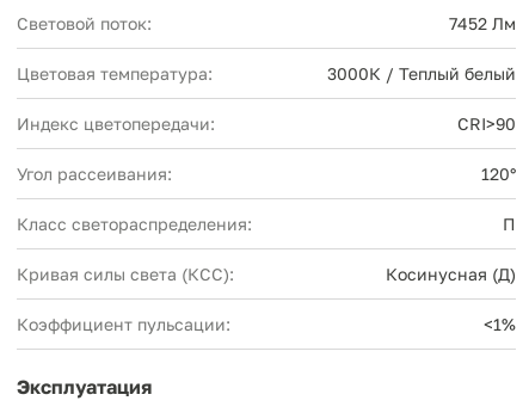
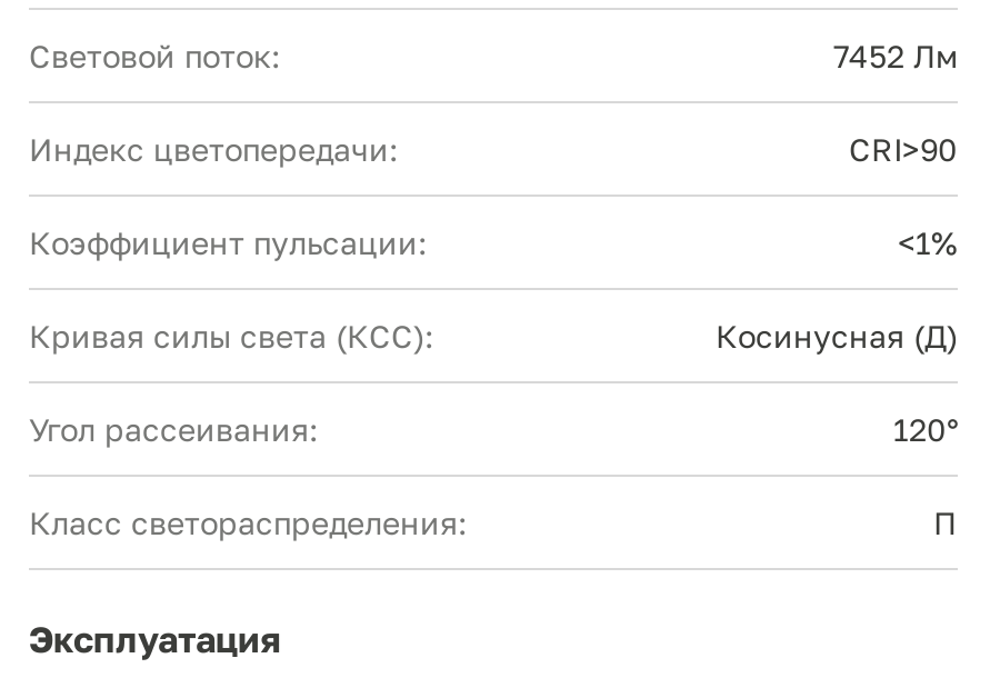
[17,63,516,83] Цветовая температура: | 3000К / Теплый белый -> none
moved [17,163,516,234] -> [29,410,958,541]: Угол рассеивания: | 120° | Класс светораспределения: | П
moved [17,264,516,334] -> [29,223,958,354]: Кривая силы света (КСС): | Косинусная (Д) | Коэффициент пульсации: | <1%

